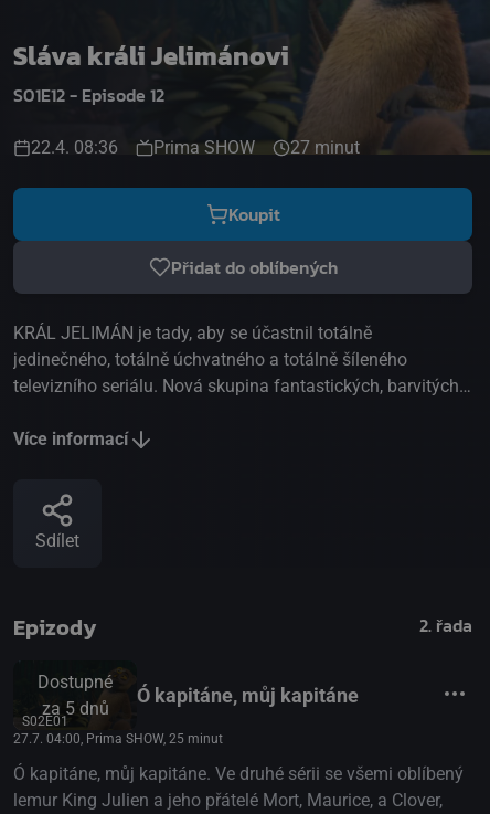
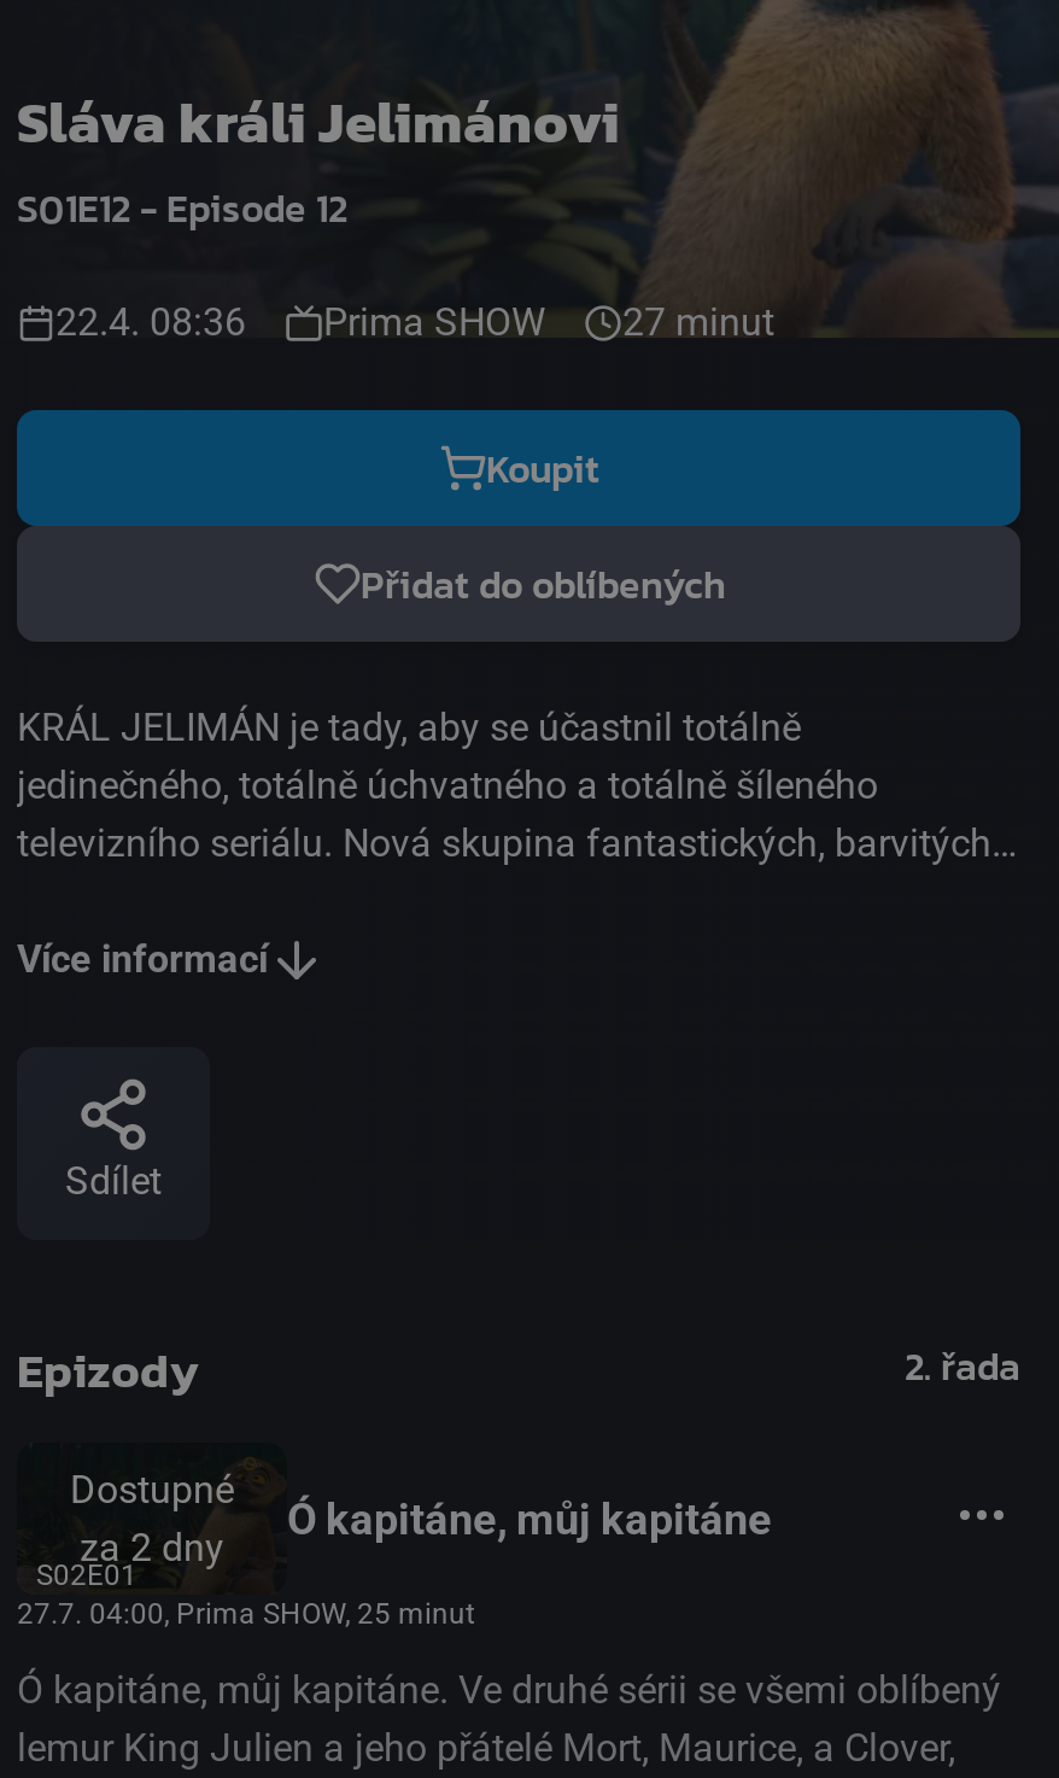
[41,697,109,718] za 5 dnů -> [80,1523,224,1569] za 2 dny

